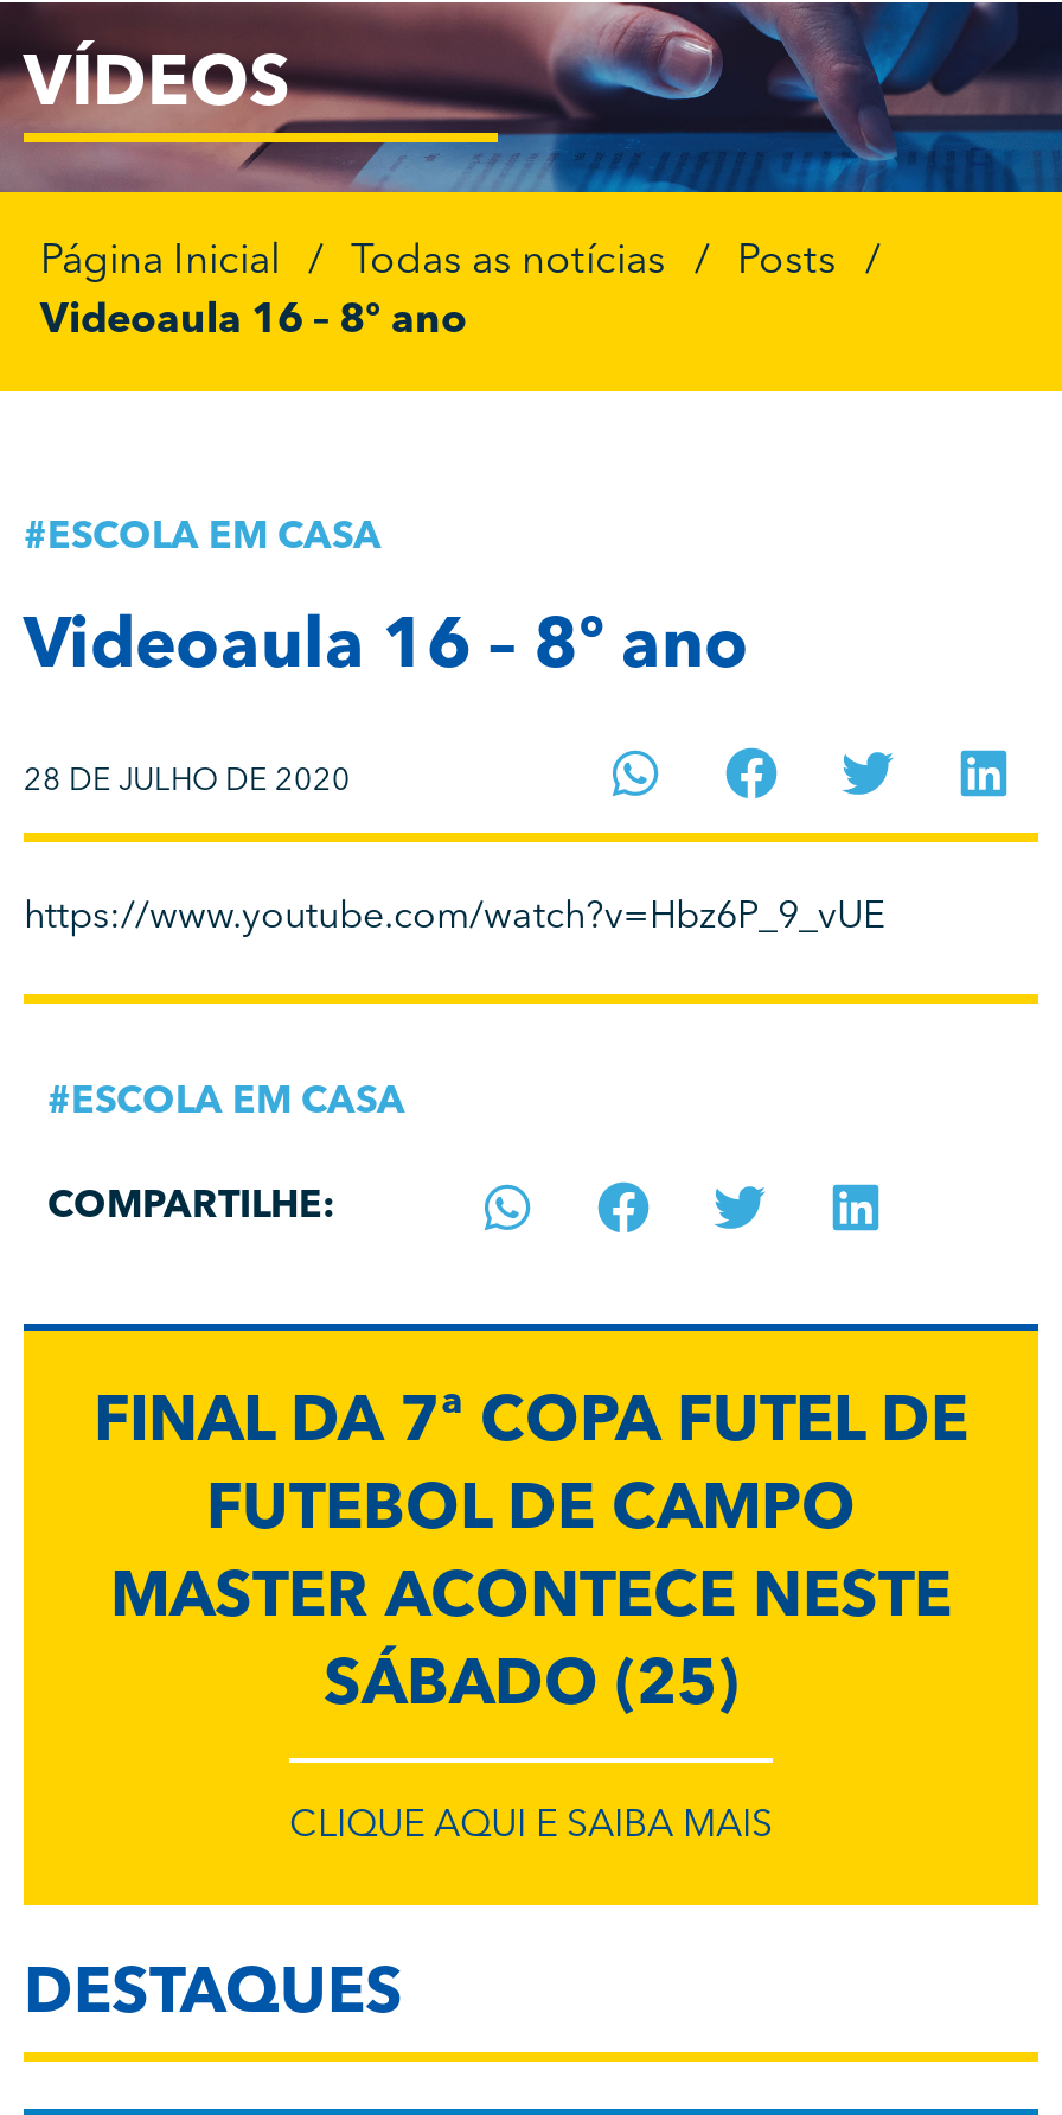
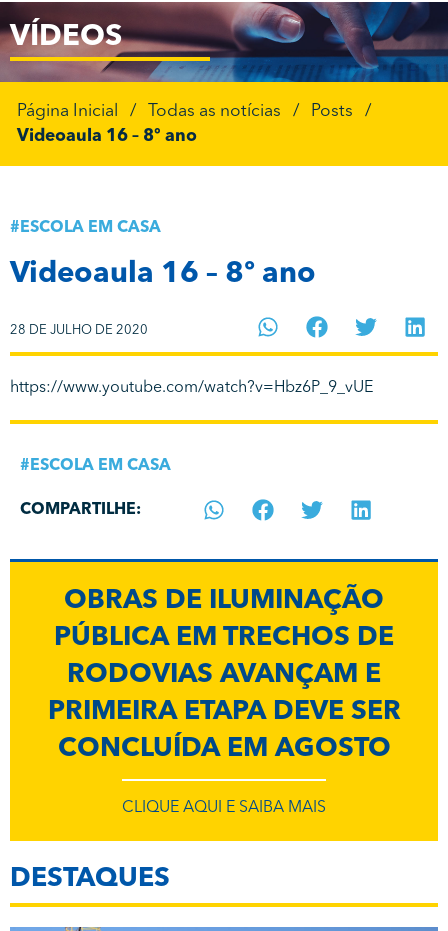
[94,1392,968,1720] FINAL DA 7ª COPA FUTEL DE | FUTEBOL DE CAMPO | MASTER ACONTECE NESTE | SÁBADO (25) -> [47,588,400,763] OBRAS DE ILUMINAÇÃO | PÚBLICA EM TRECHOS DE | RODOVIAS AVANÇAM E | PRIMEIRA ETAPA DEVE SER | CONCLUÍDA EM AGOSTO

